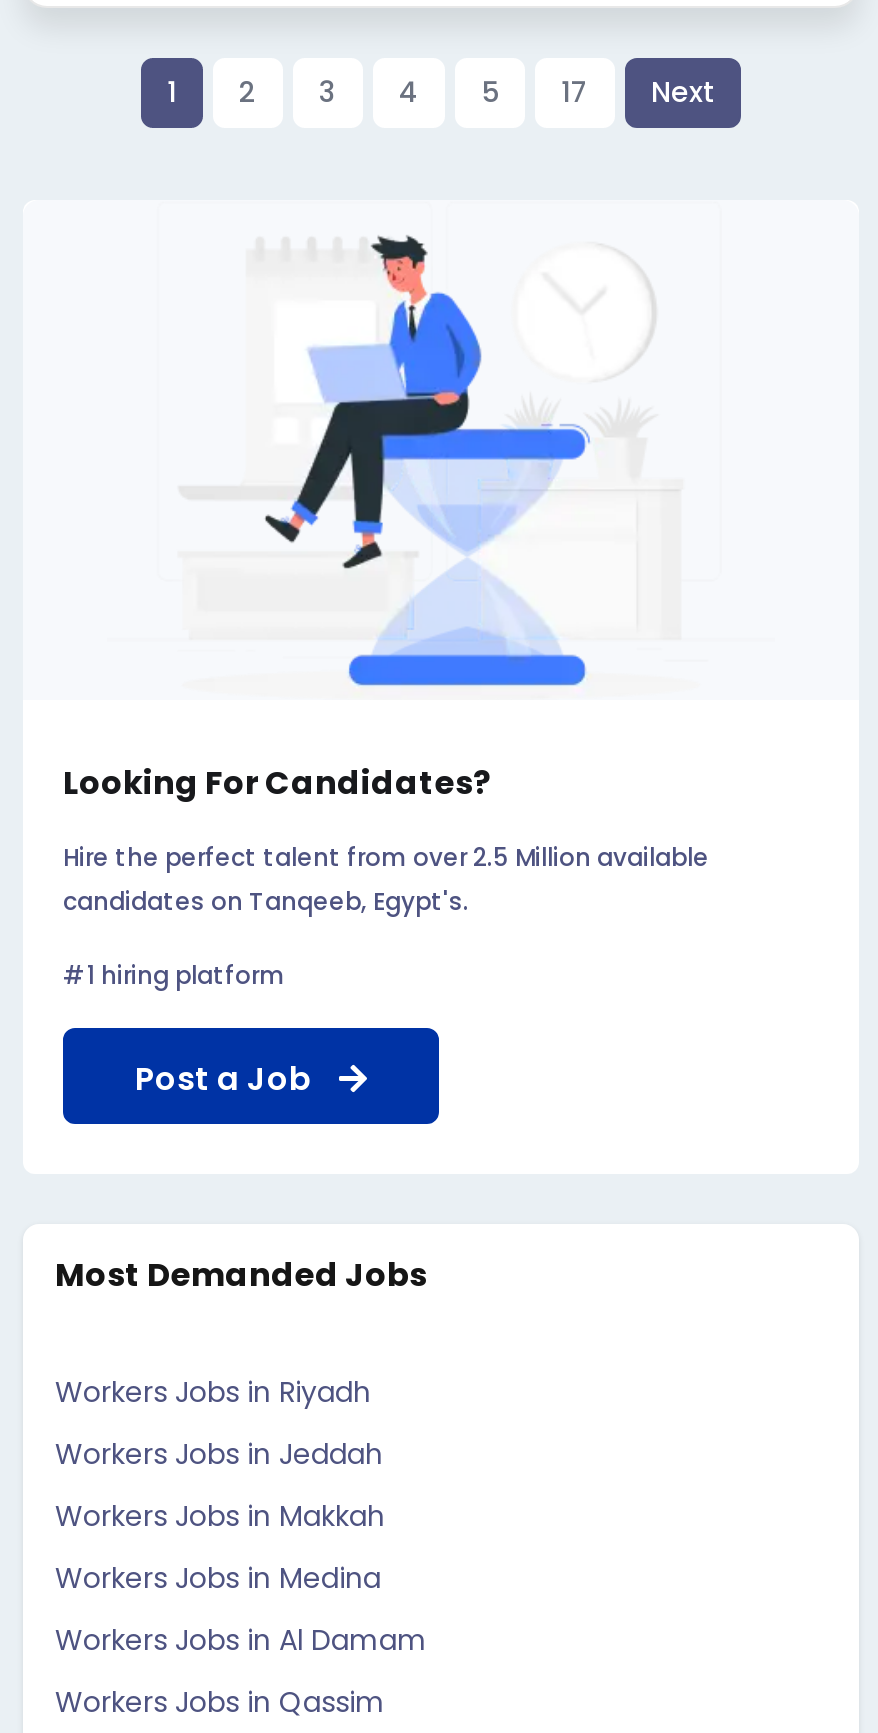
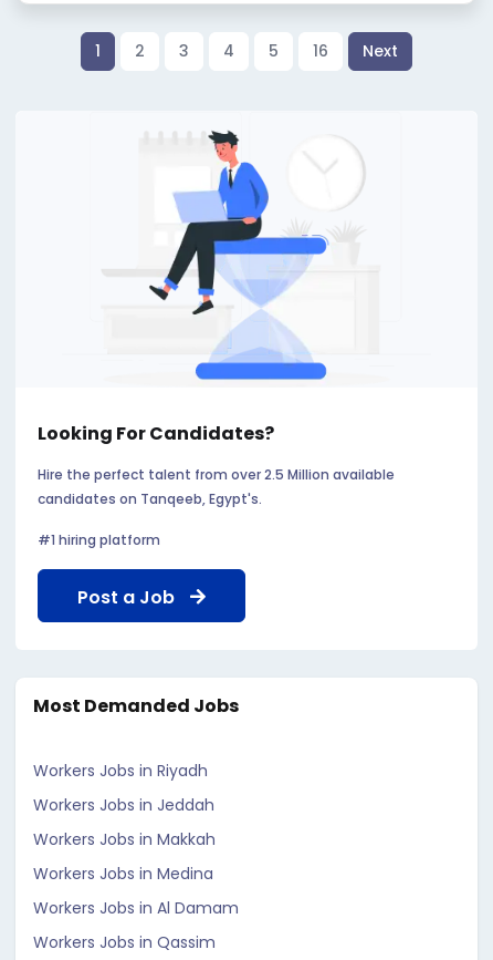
[167,72,715,112] 1 2 3 4 5 17 Next -> [95,40,398,62] 1 2 3 4 5 16 Next

